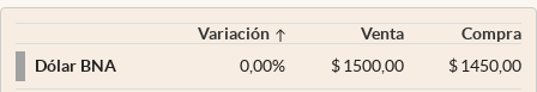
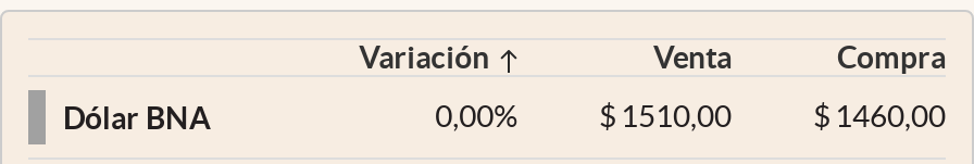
[330,56,403,75] $ 1500,00 -> [599,99,732,133] $ 1510,00
[448,56,521,75] $ 1450,00 -> [813,99,946,133] $ 1460,00

